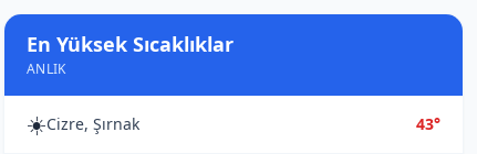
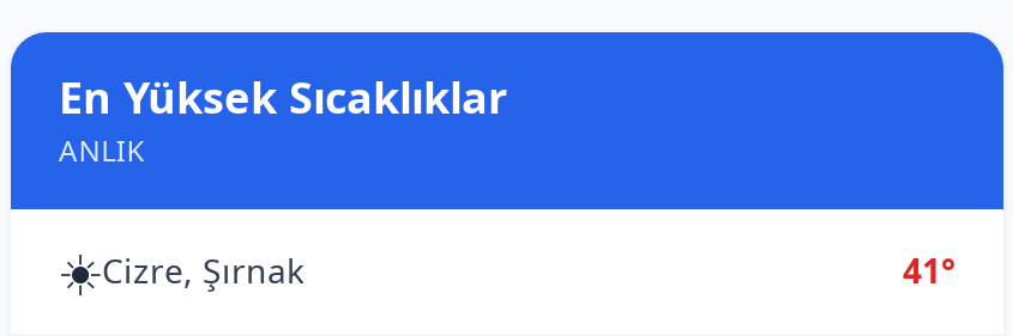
[416,113,440,134] 43° -> [903,248,955,293] 41°

